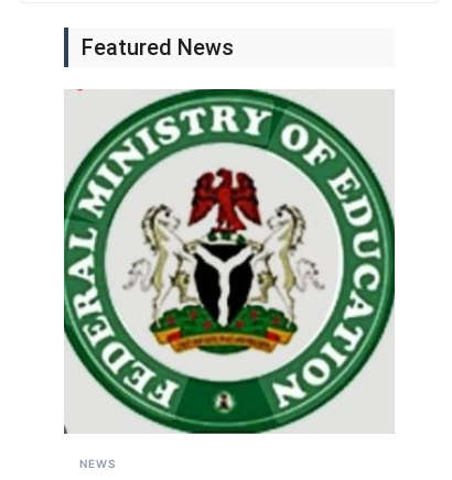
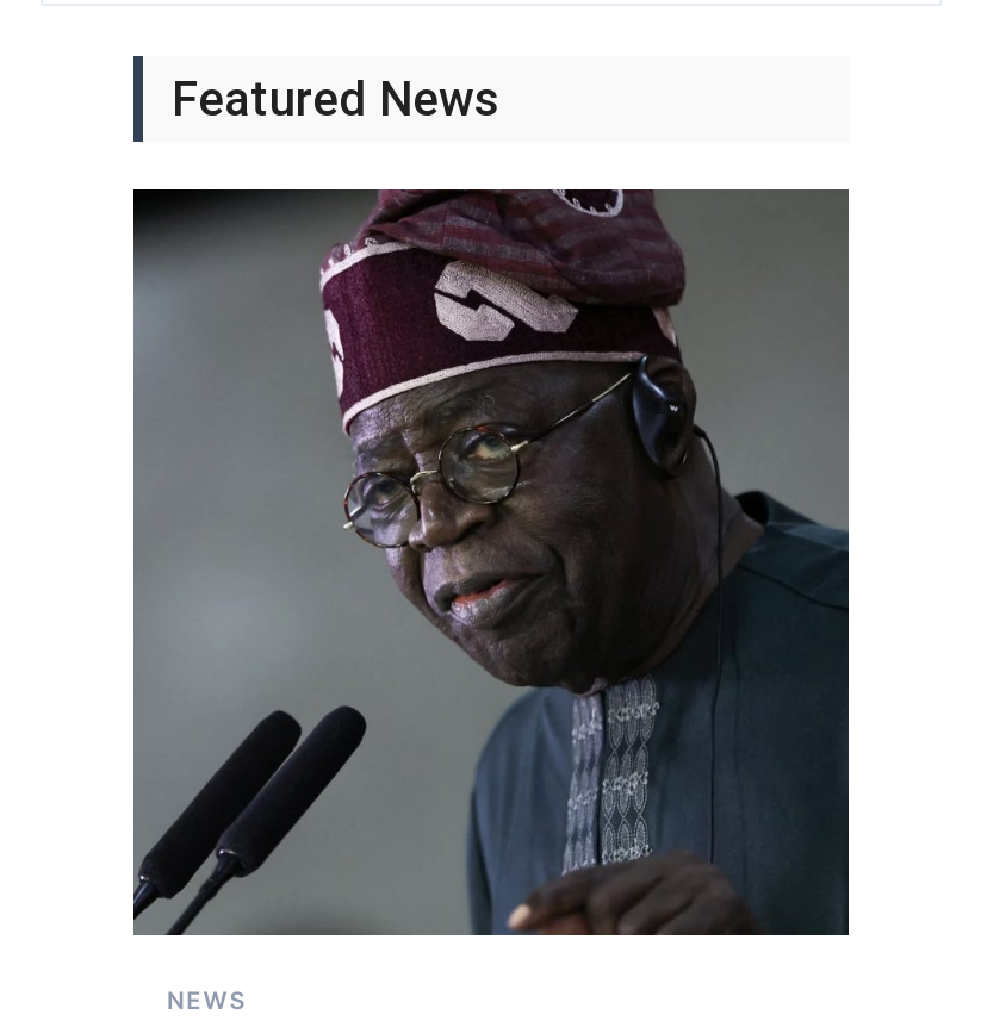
[63,88,396,435] [image] -> [131,186,851,936] [image]

